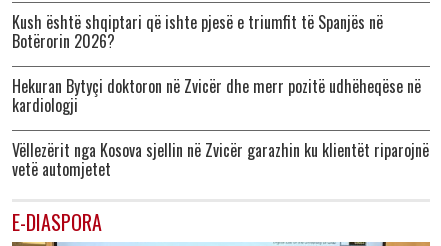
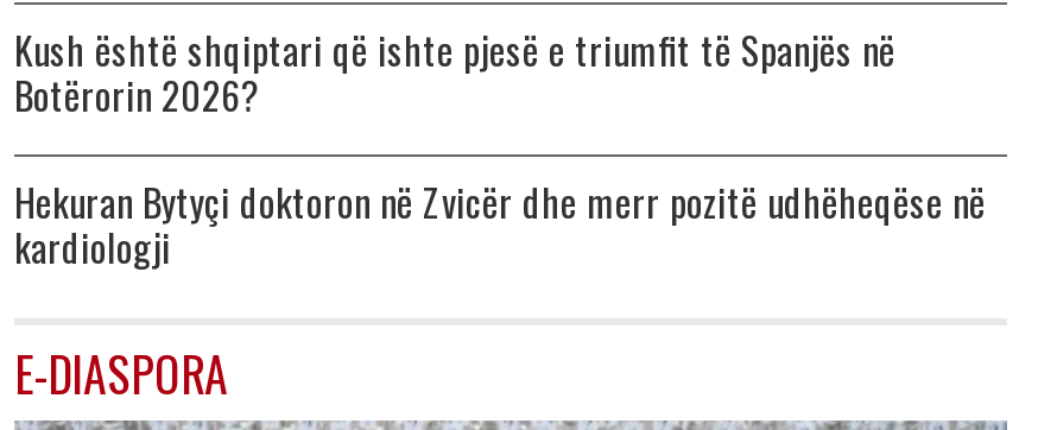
[12,138,429,181] Vëllezërit nga Kosova sjellin në Zvicër garazhin ku klientët riparojnë | vetë automjetet -> none

